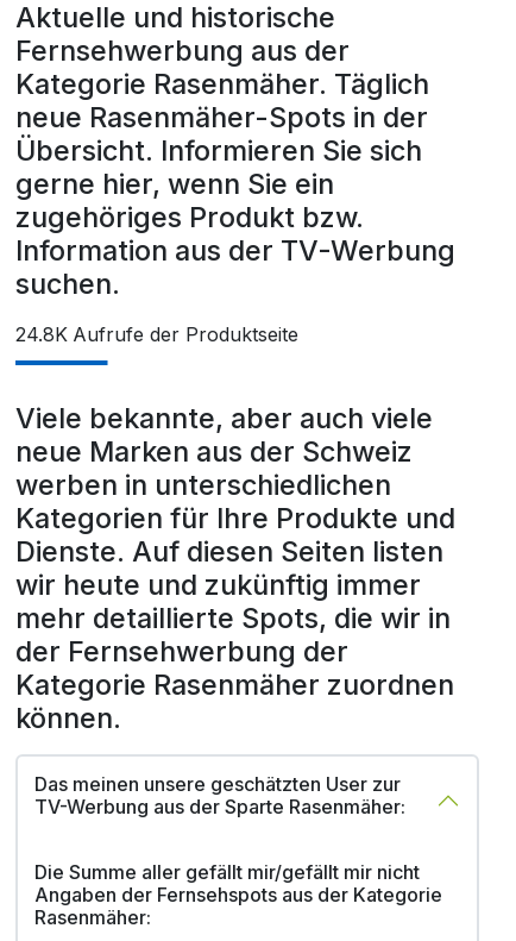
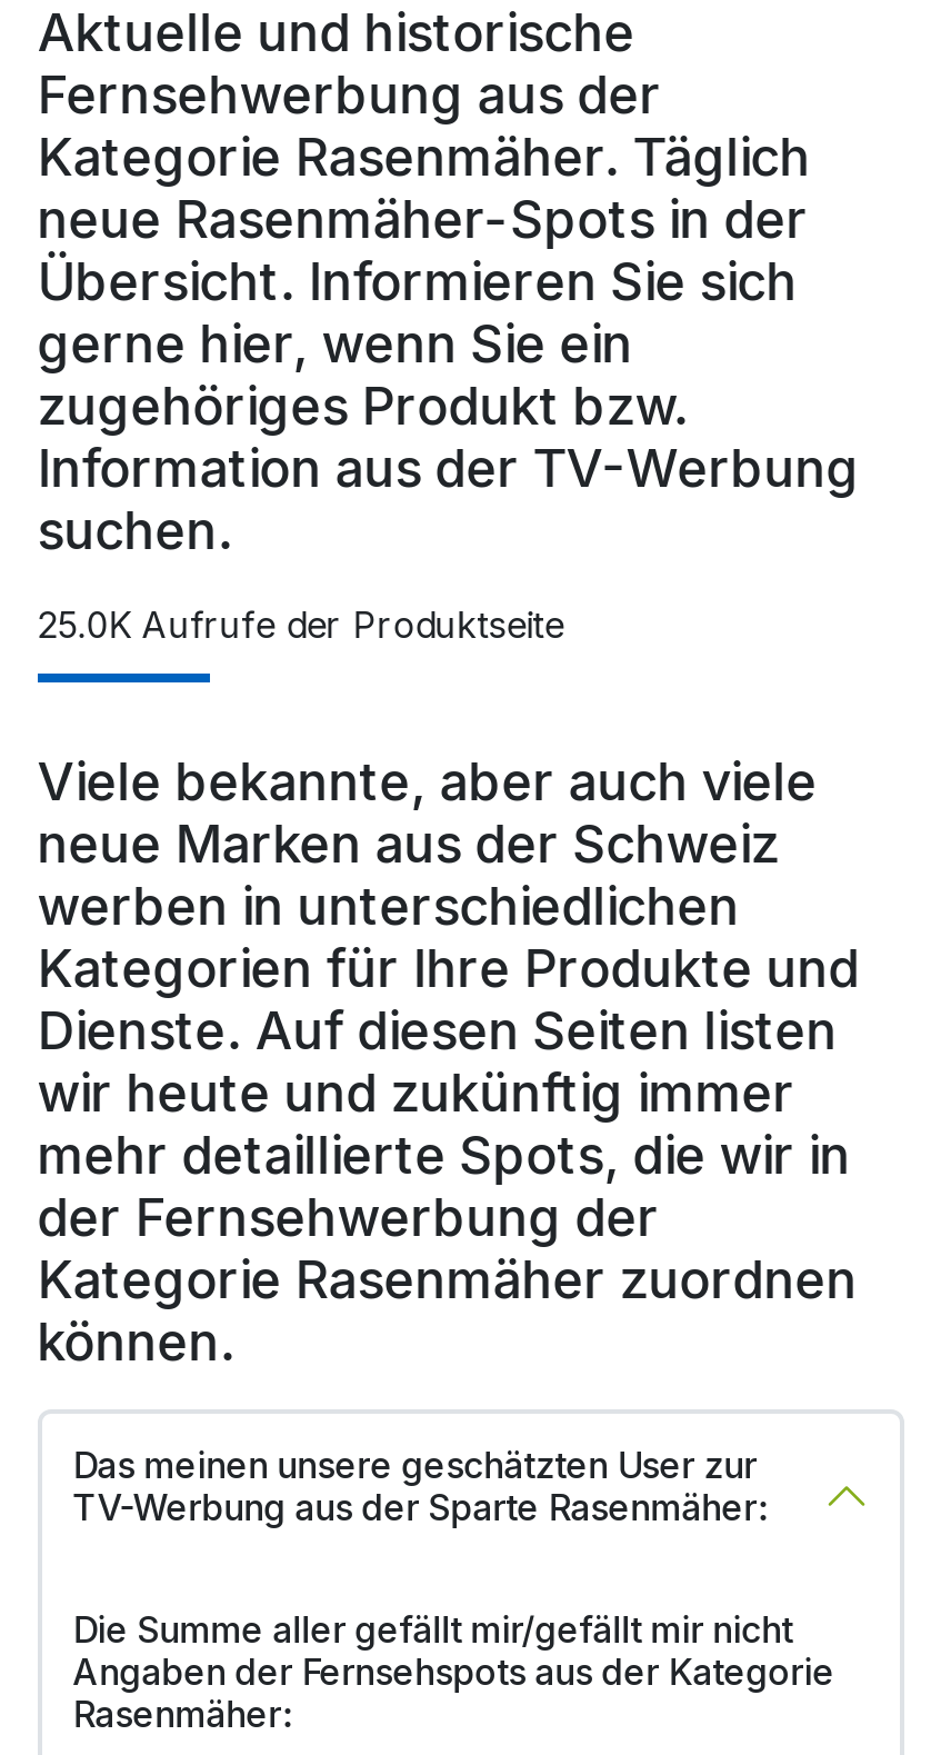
[15,322,298,346] 24.8K Aufrufe der Produktseite -> [37,602,564,647] 25.0K Aufrufe der Produktseite

